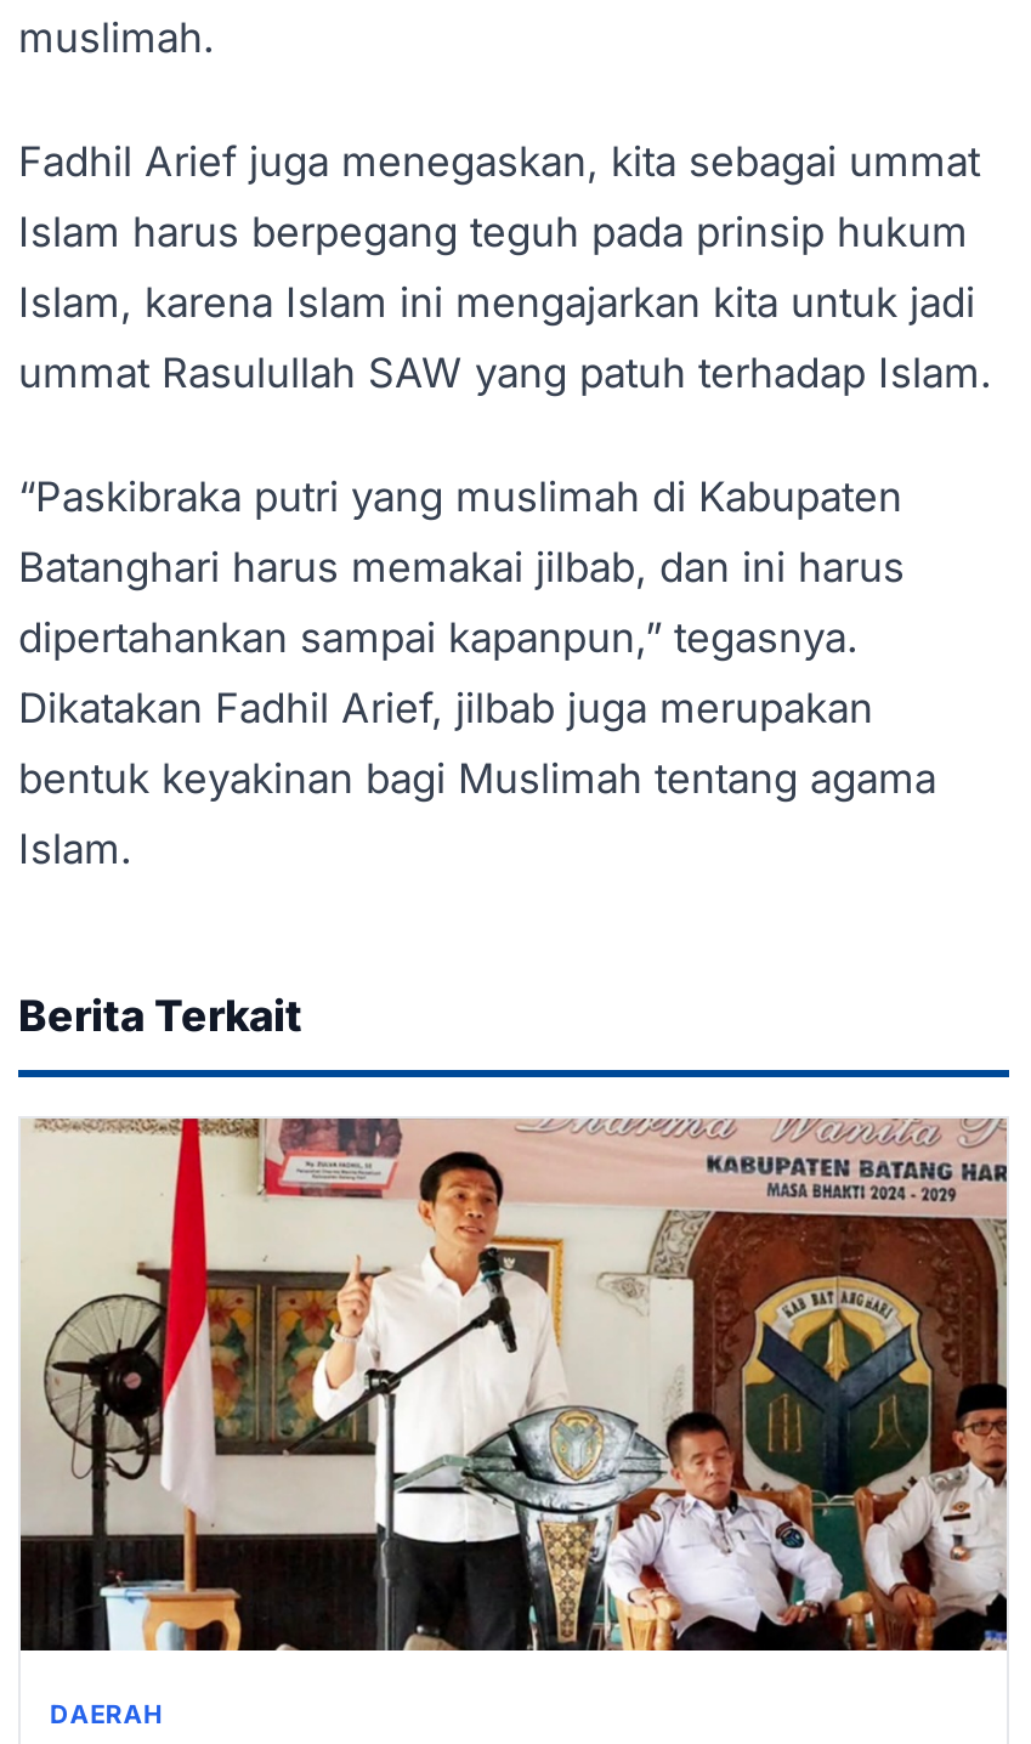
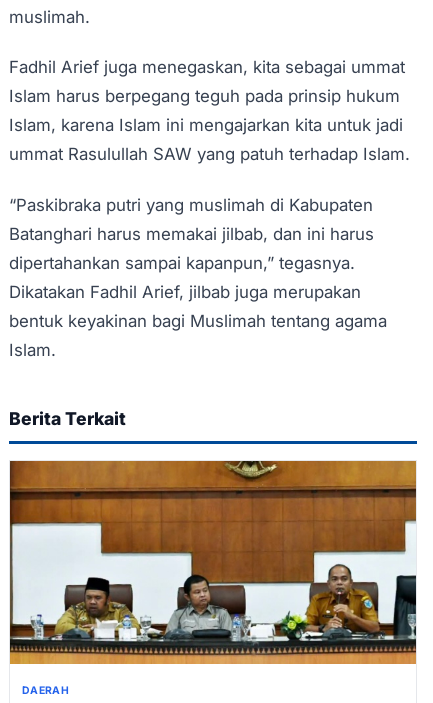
[18,1117,1009,1654] [image] -> [9,460,417,665] [image]

